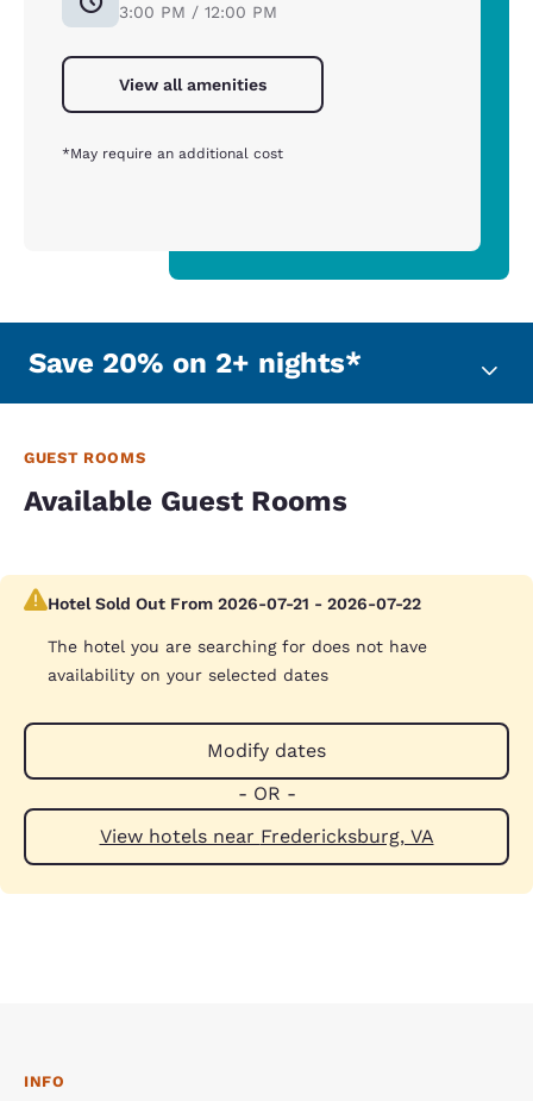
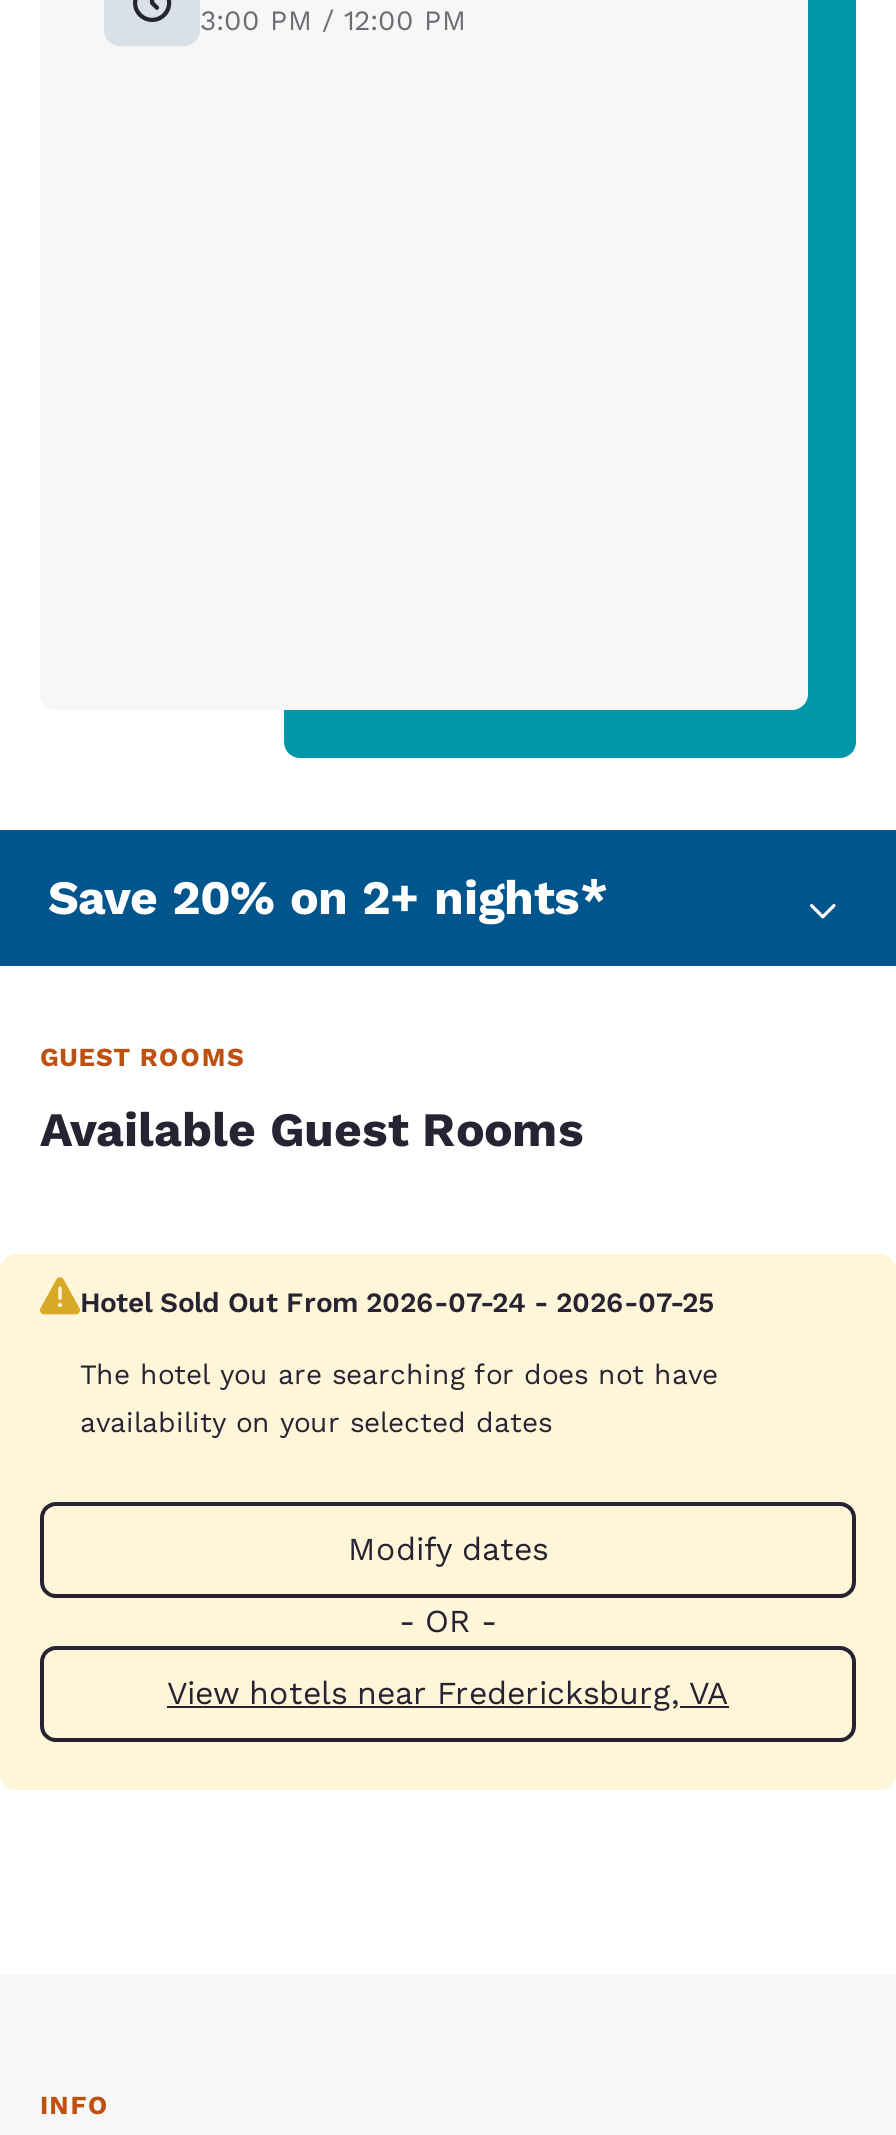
[119,75,266,94] View all amenities -> none
[62,145,283,162] *May require an additional cost -> none
[48,594,421,613] Hotel Sold Out From 2026-07-21 - 2026-07-22 -> [80,1286,714,1318] Hotel Sold Out From 2026-07-24 - 2026-07-25

